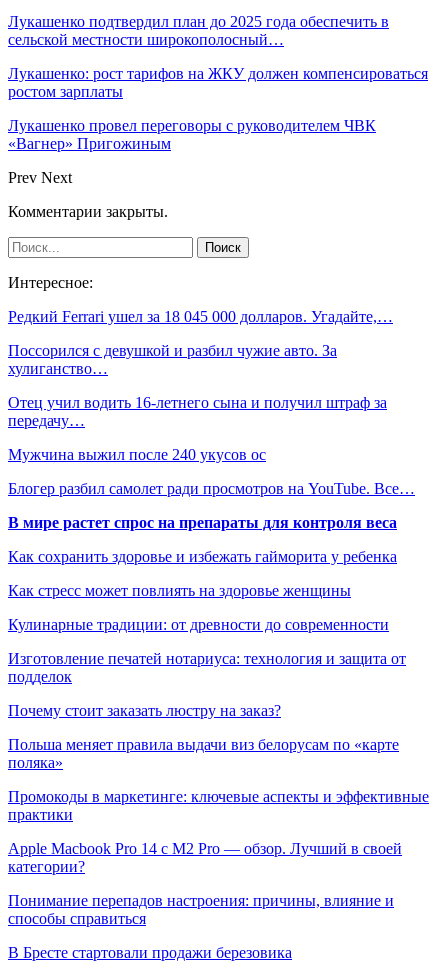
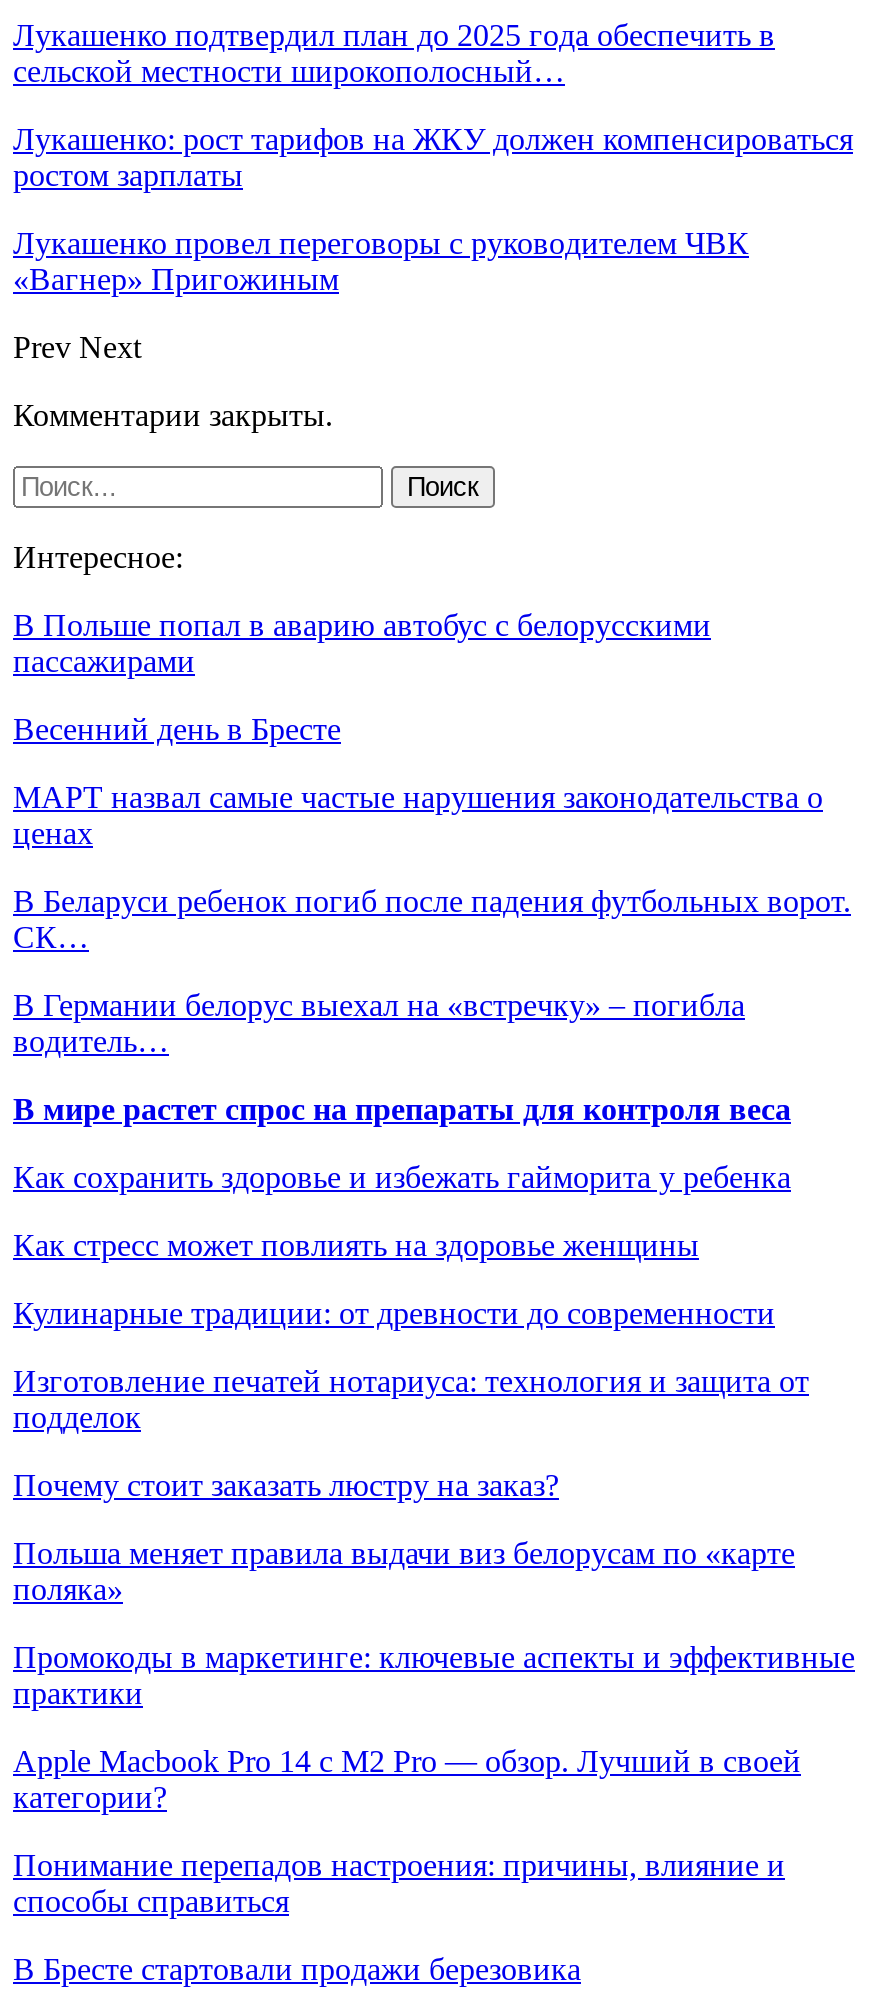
[8,308,393,325] Редкий Ferrari ушел за 18 045 000 долларов. Угадайте,… -> [13,608,711,678] В Польше попал в аварию автобус с белорусскими | пассажирами
[8,342,337,377] Поссорился с девушкой и разбил чужие авто. За | хулиганство… -> [13,712,341,746] Весенний день в Бресте
[8,394,387,429] Отец учил водить 16-летнего сына и получил штраф за | передачу… -> [13,780,823,850] МАРТ назвал самые частые нарушения законодательства о | ценах
[8,446,266,463] Мужчина выжил после 240 укусов ос -> [13,884,851,954] В Беларуси ребенок погиб после падения футбольных ворот. | СК…
[8,480,415,497] Блогер разбил самолет ради просмотров на YouTube. Все… -> [13,988,745,1058] В Германии белорус выехал на «встречку» – погибла | водитель…

